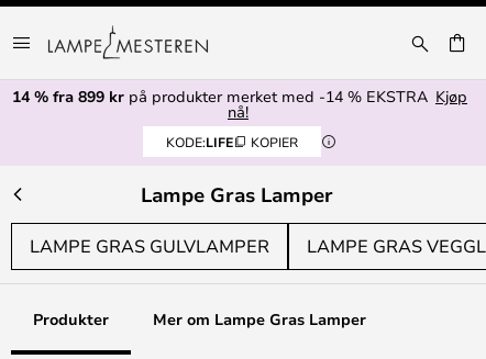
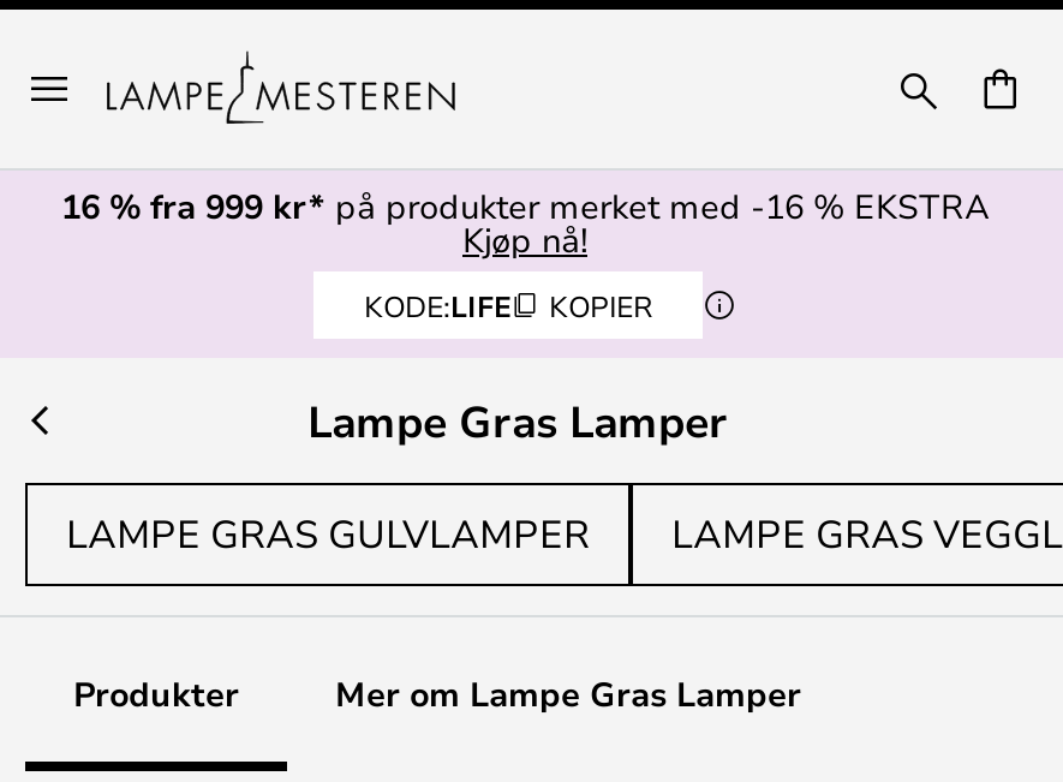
[12,86,467,122] 14 % fra 899 kr på produkter merket med -14 % EKSTRA Kjøp | nå! -> [61,183,989,262] 16 % fra 999 kr* på produkter merket med -16 % EKSTRA | Kjøp nå!

